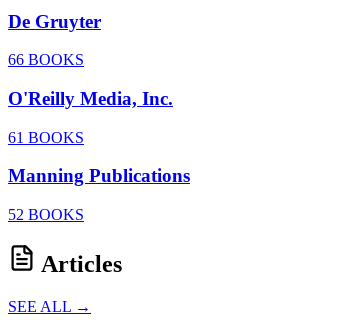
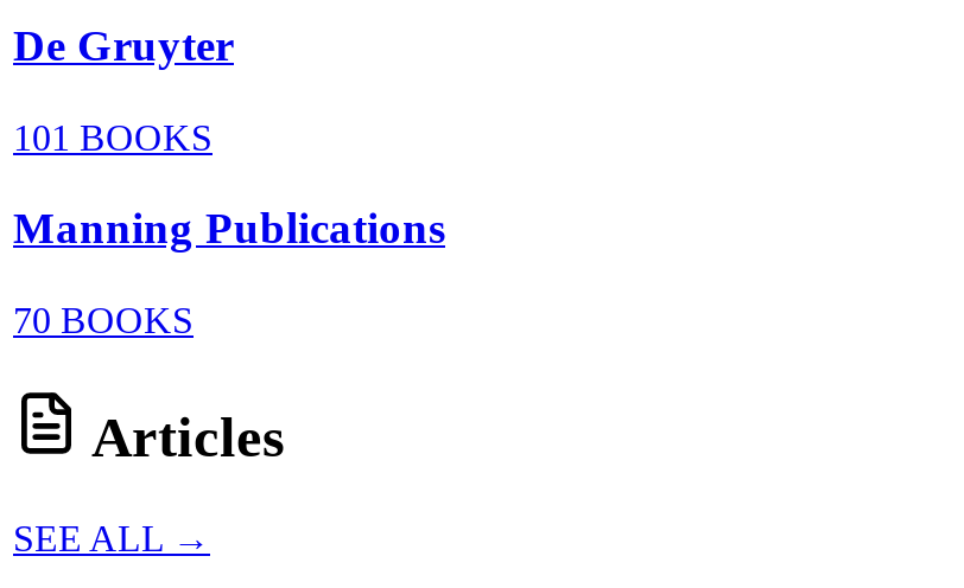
[8,51,173,146] 66 BOOKS | O'Reilly Media, Inc. | 61 BOOKS -> [13,117,213,157] 101 BOOKS
[8,206,84,223] 52 BOOKS -> [13,300,194,341] 70 BOOKS

